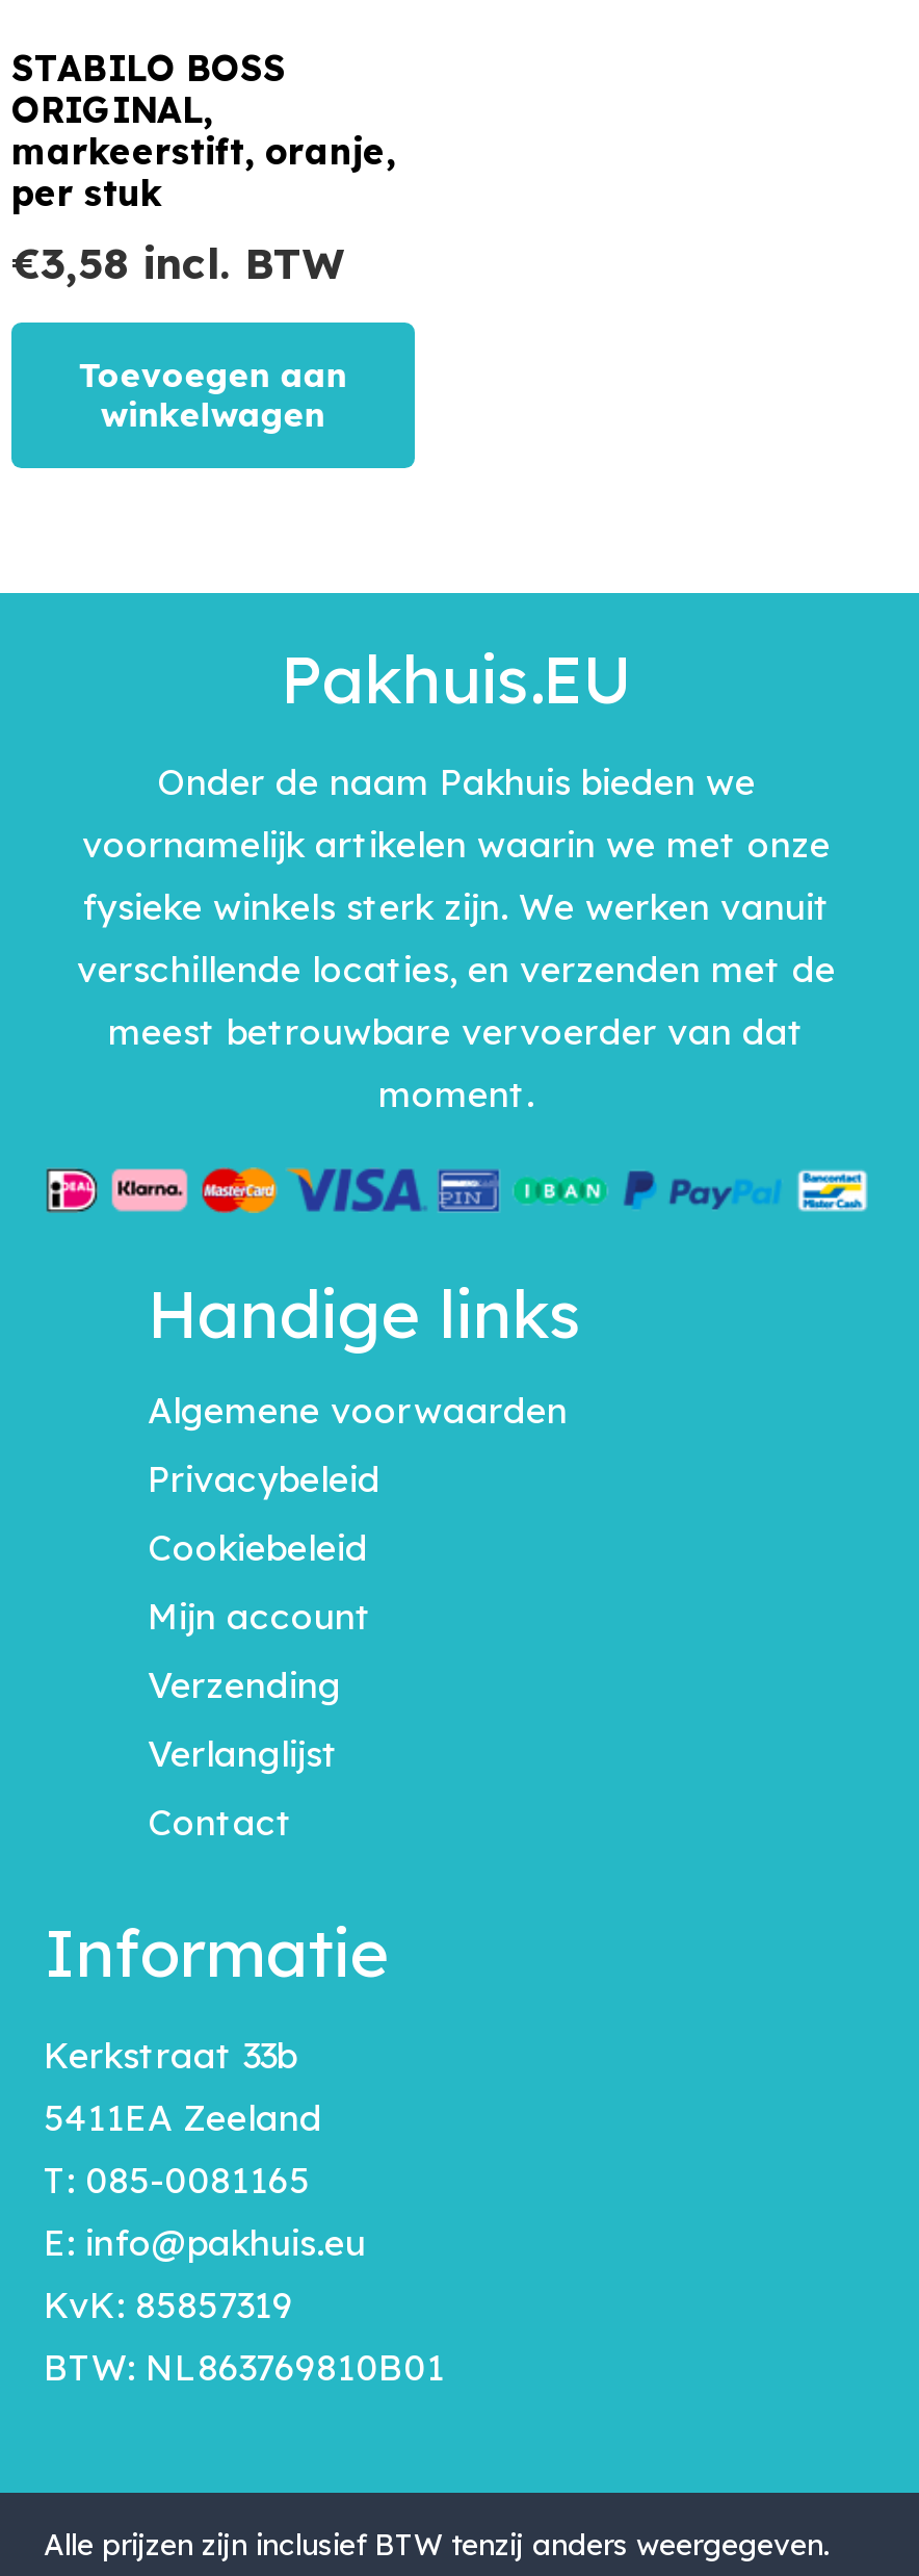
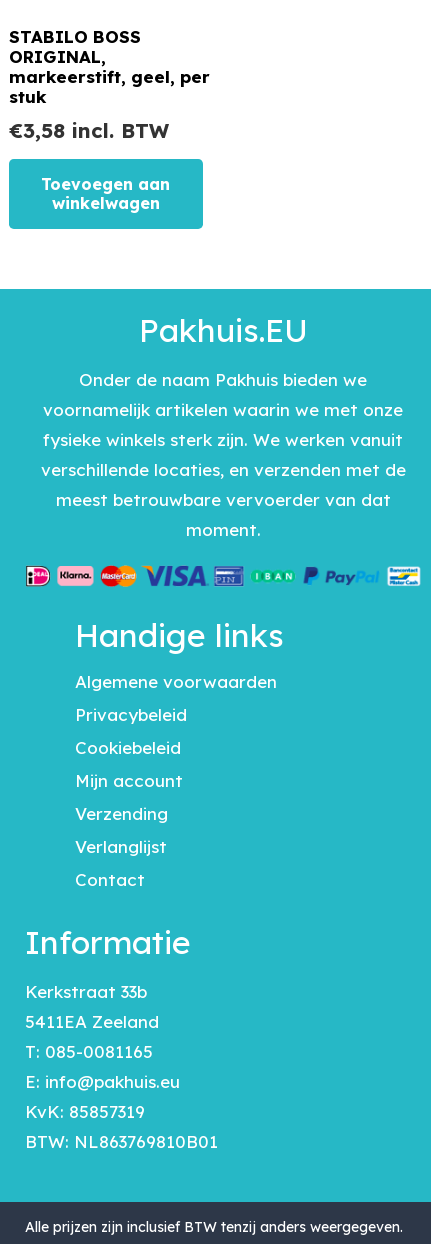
[11,130,396,215] markeerstift, oranje, | per stuk -> [9,66,210,107] markeerstift, geel, per | stuk

